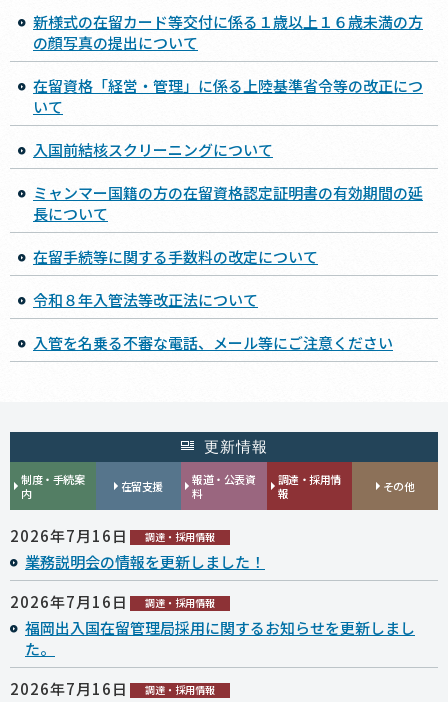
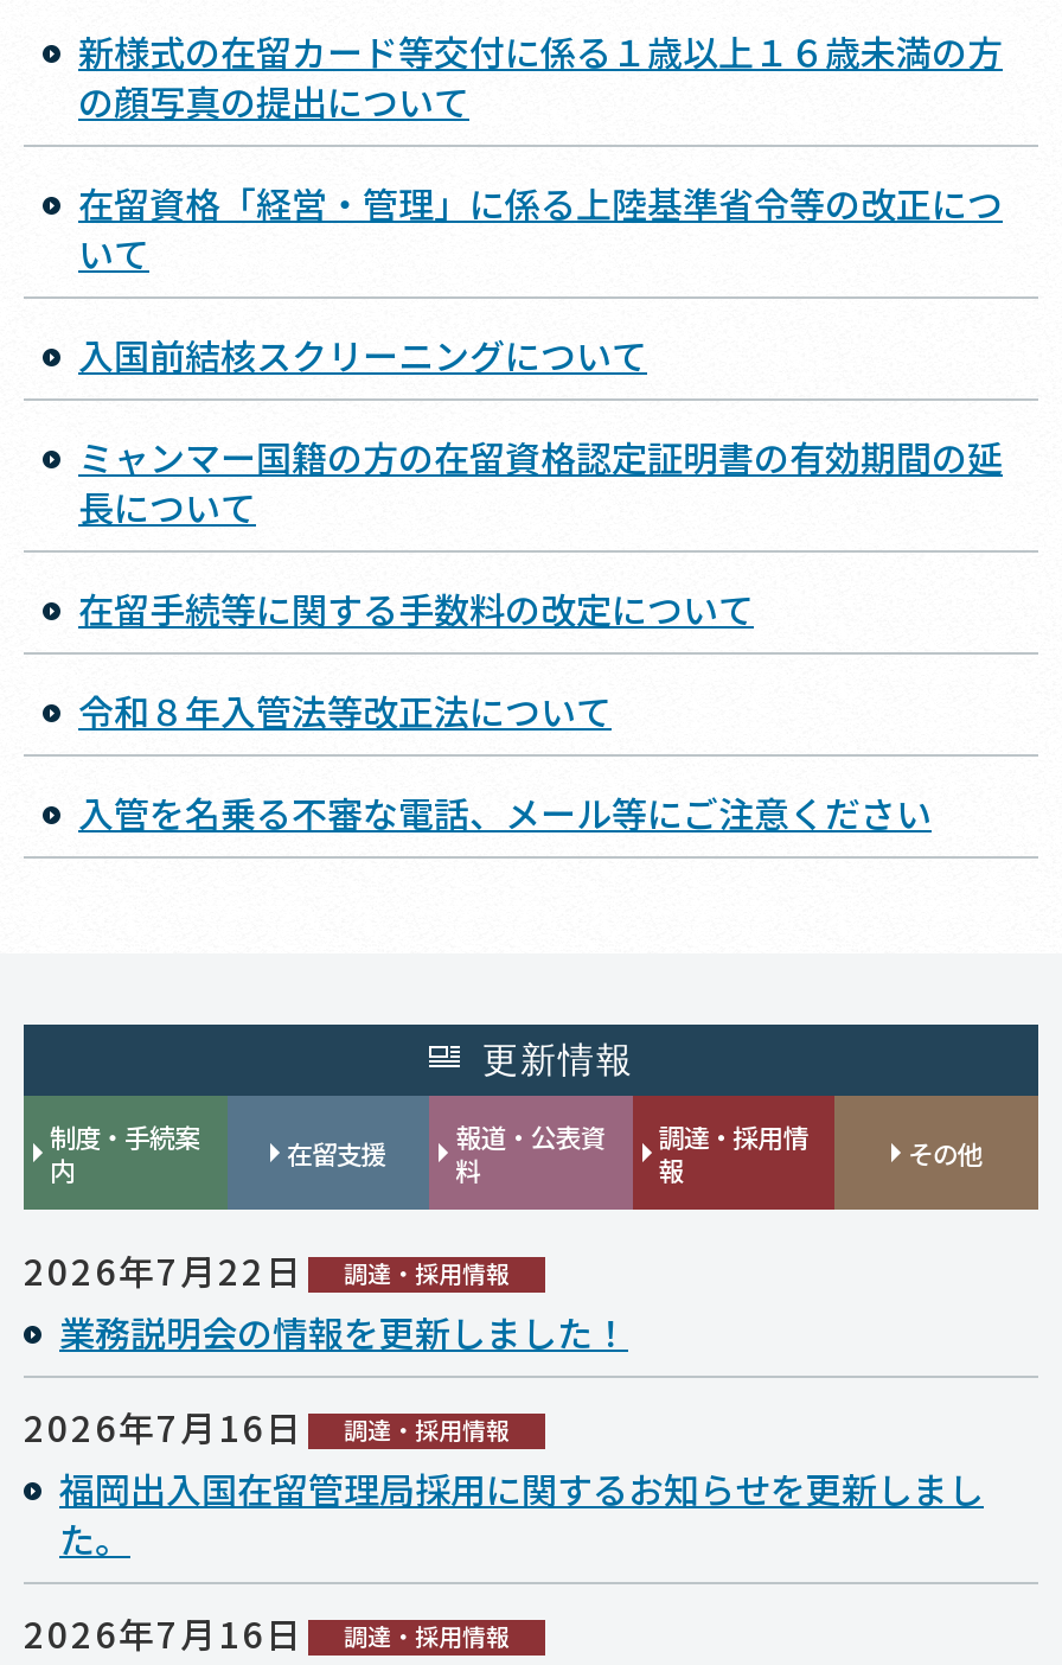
[10,525,128,546] 2026年7月16日 -> [24,1246,303,1295] 2026年7月22日

